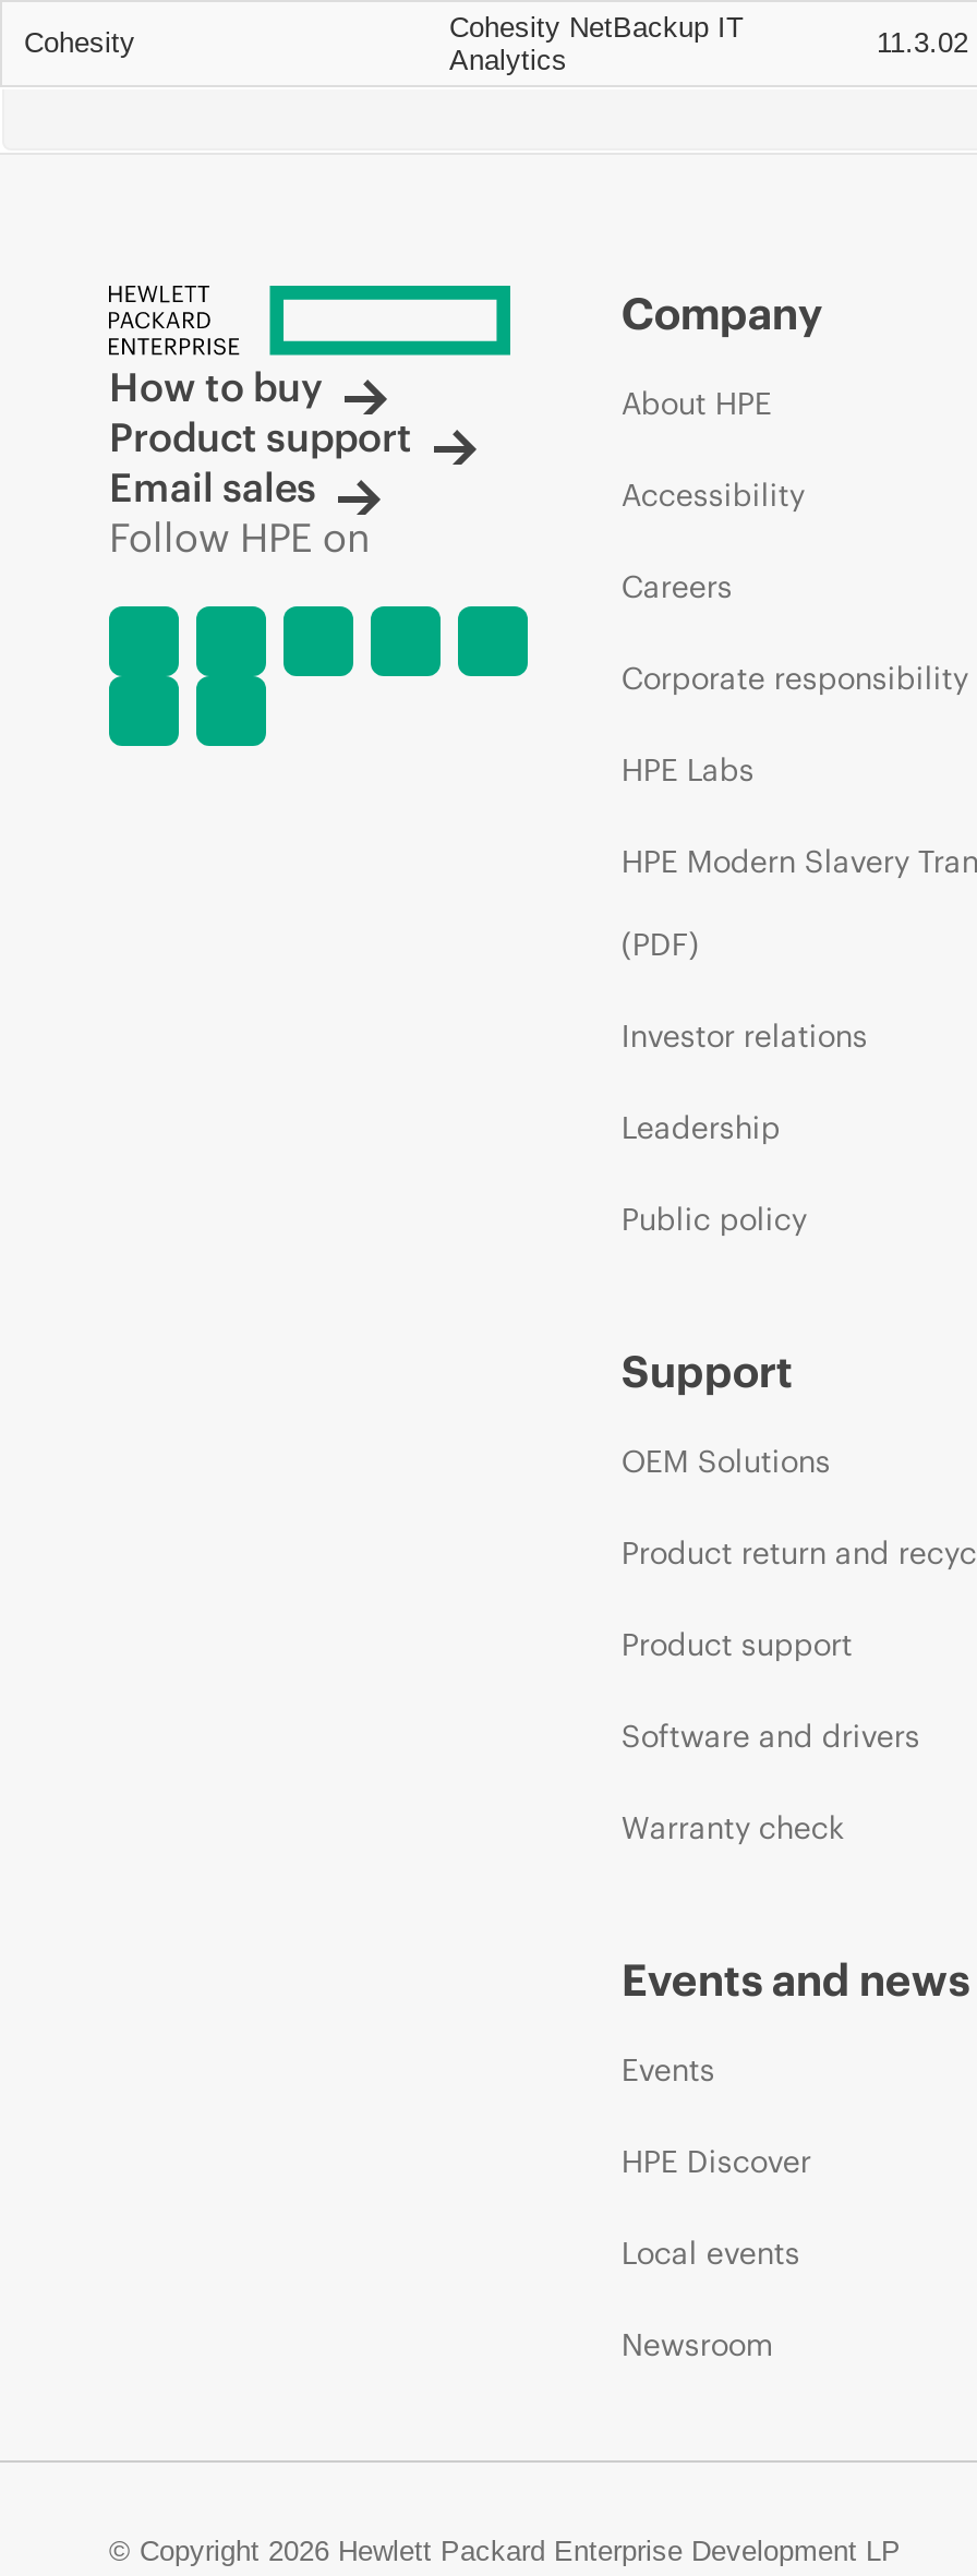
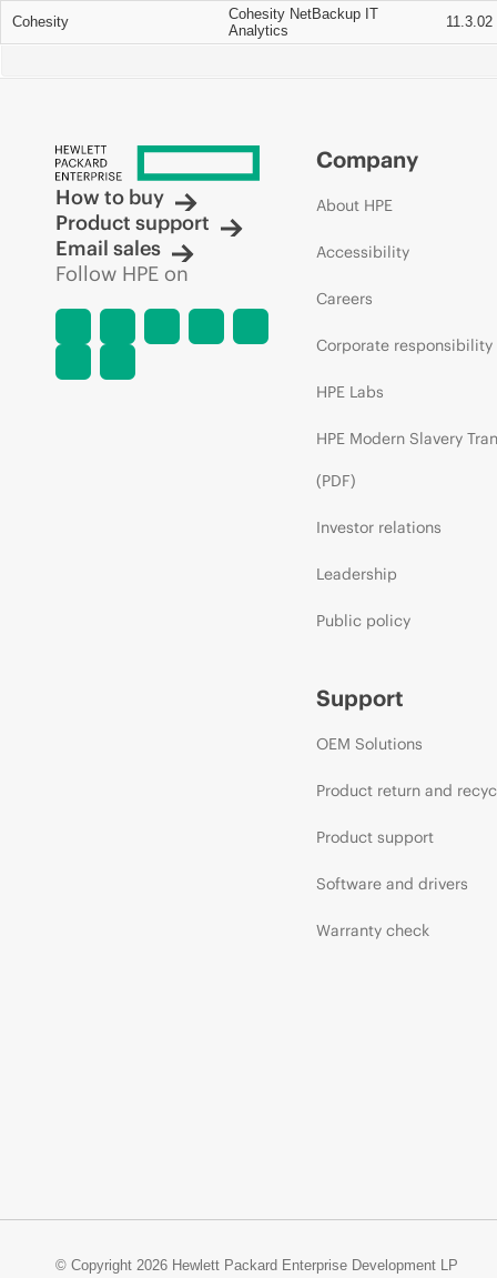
[621,1952,970,2364] Events and news | Events | HPE Discover | Local events | Newsroom -> none

